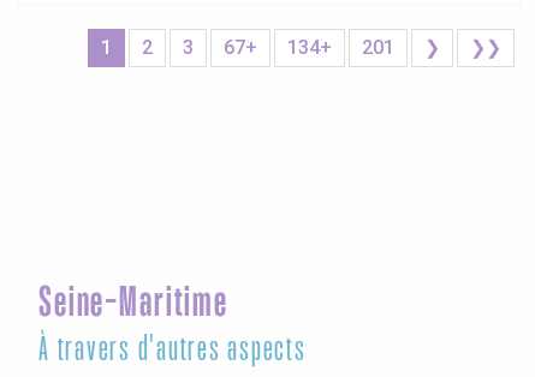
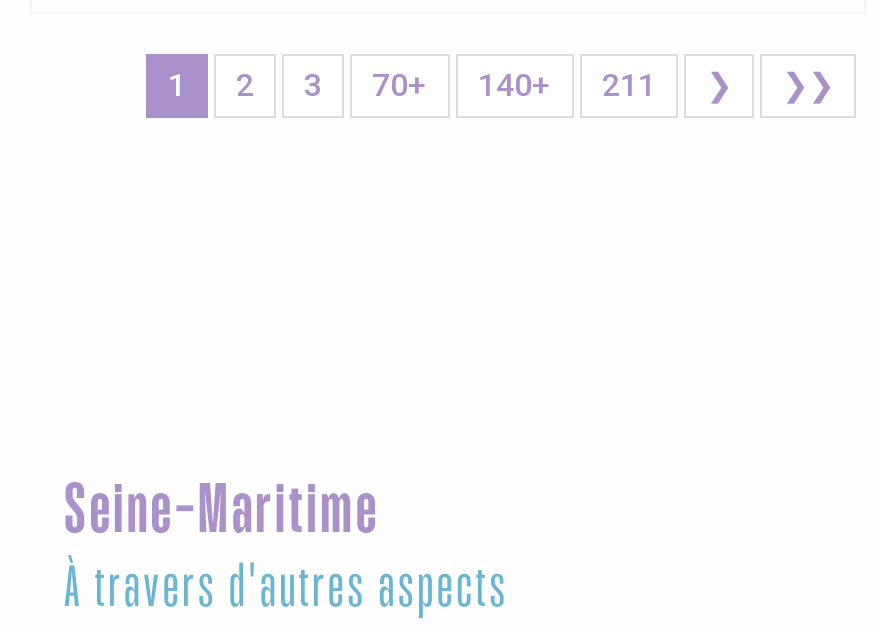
[224,36,257,59] 67+ -> [372,66,428,104] 70+
[287,36,332,59] 134+ -> [478,66,552,104] 140+
[362,36,394,59] 201 -> [602,66,656,104] 211

